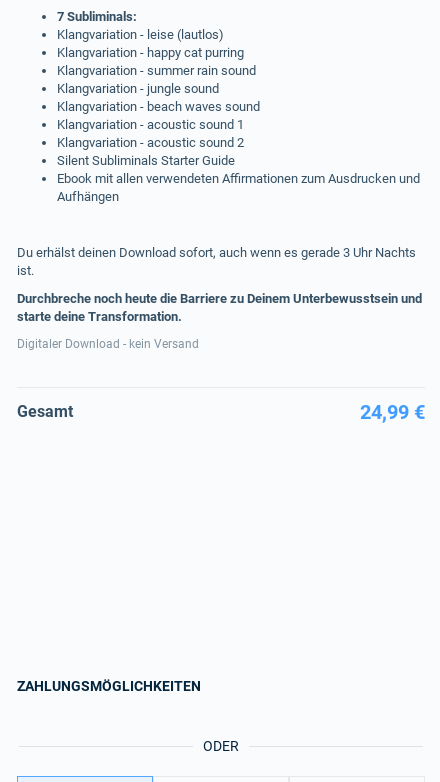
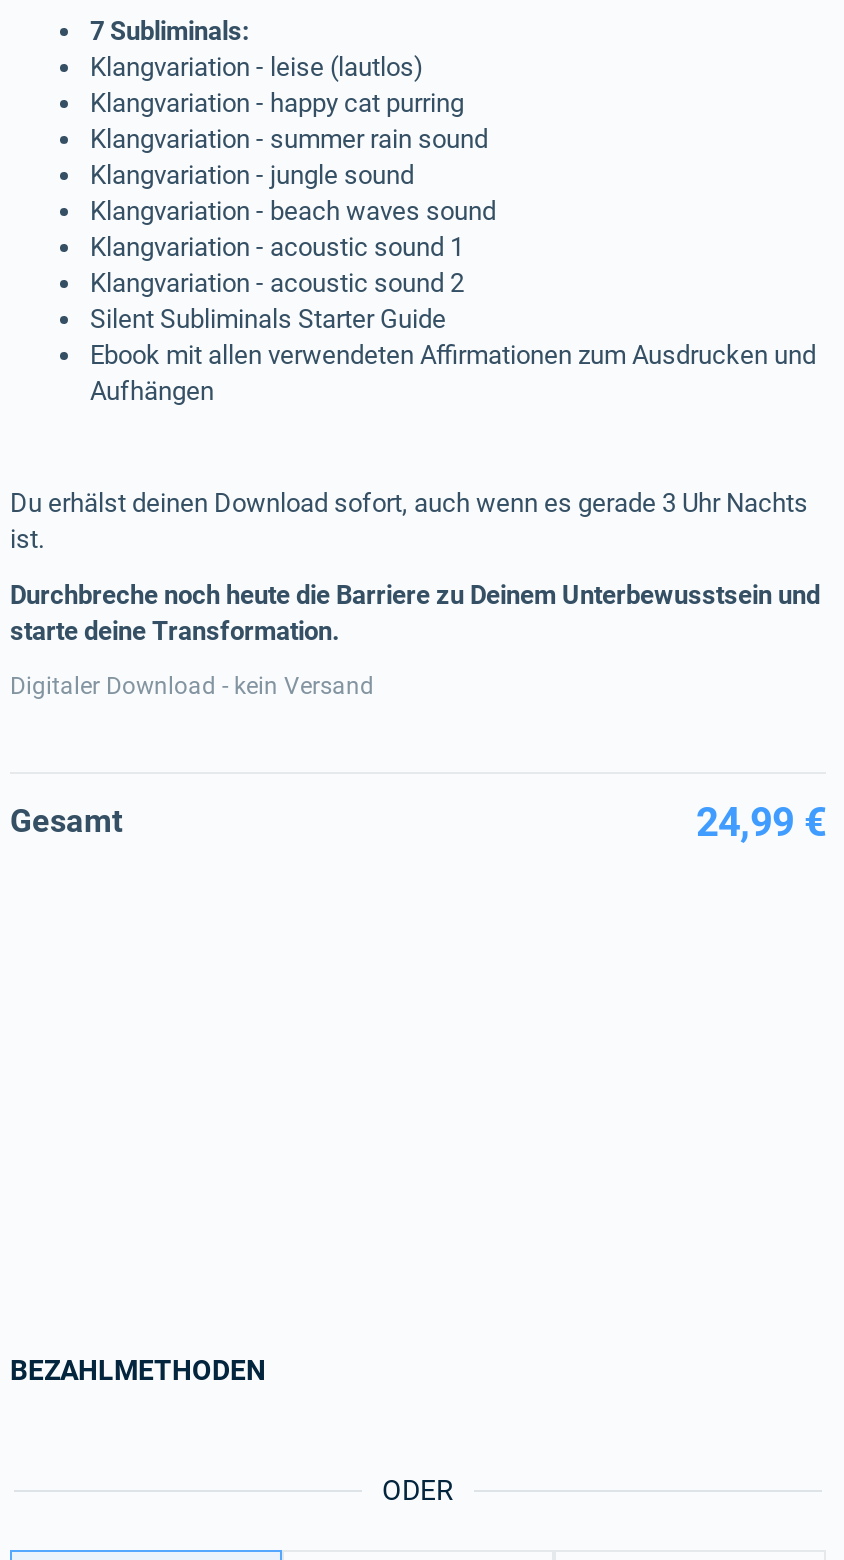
[17,678,201,694] ZAHLUNGSMÖGLICHKEITEN -> [10,1354,266,1386] BEZAHLMETHODEN

